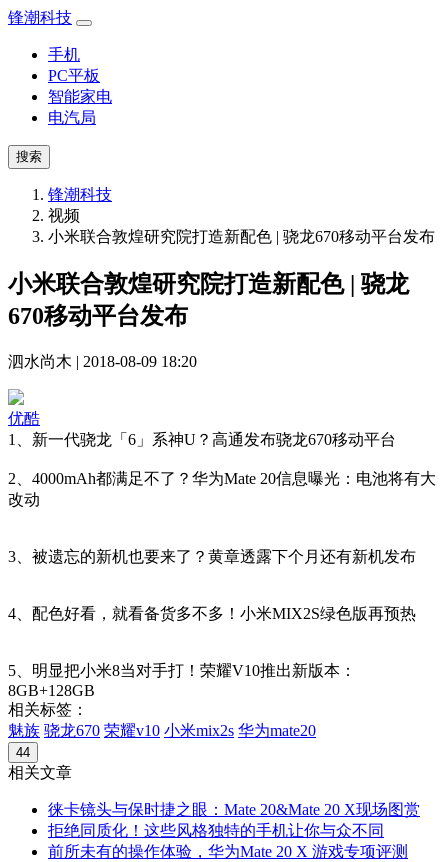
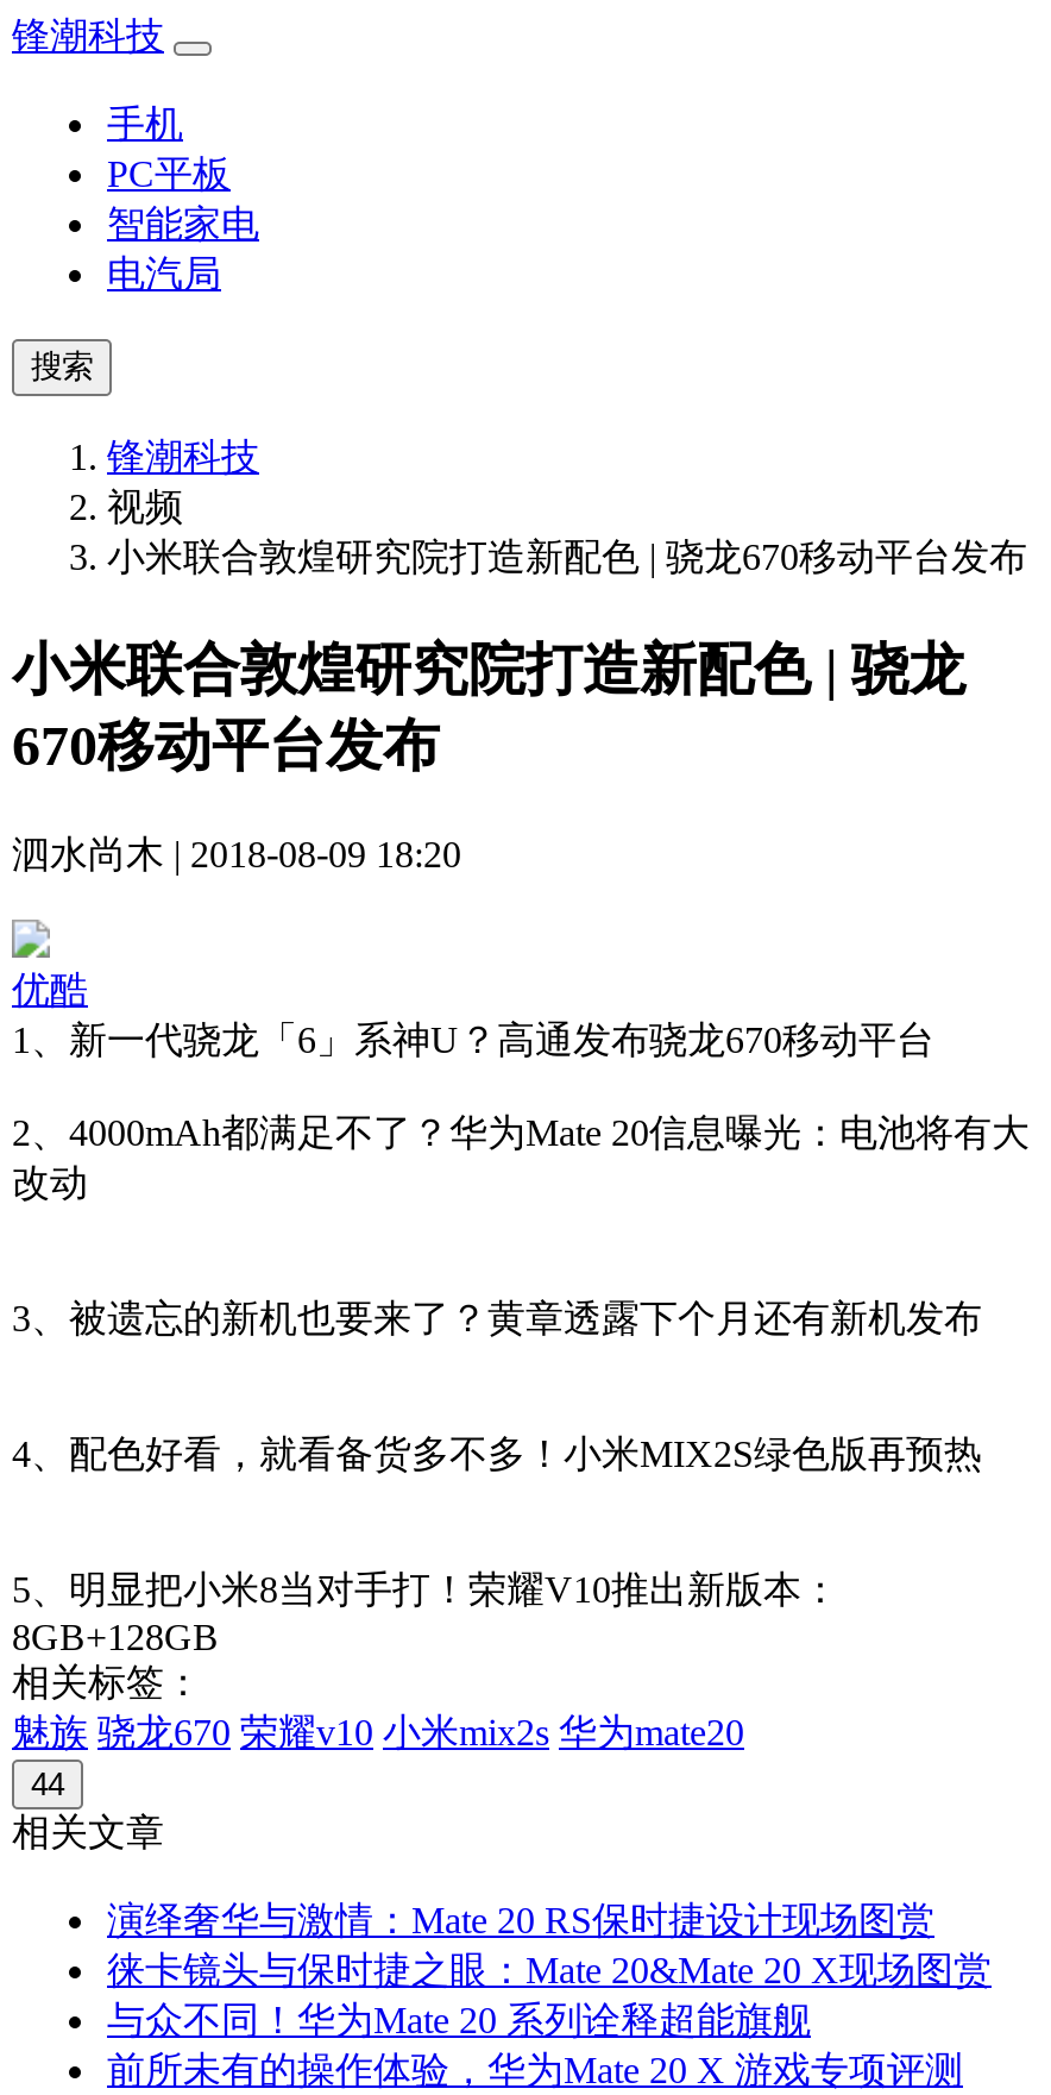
none -> [107,1899,934,1940] 演绎奢华与激情：Mate 20 RS保时捷设计现场图赏
[48,822,384,839] 拒绝同质化！这些风格独特的手机让你与众不同 -> [107,1999,811,2040] 与众不同！华为Mate 20 系列诠释超能旗舰

